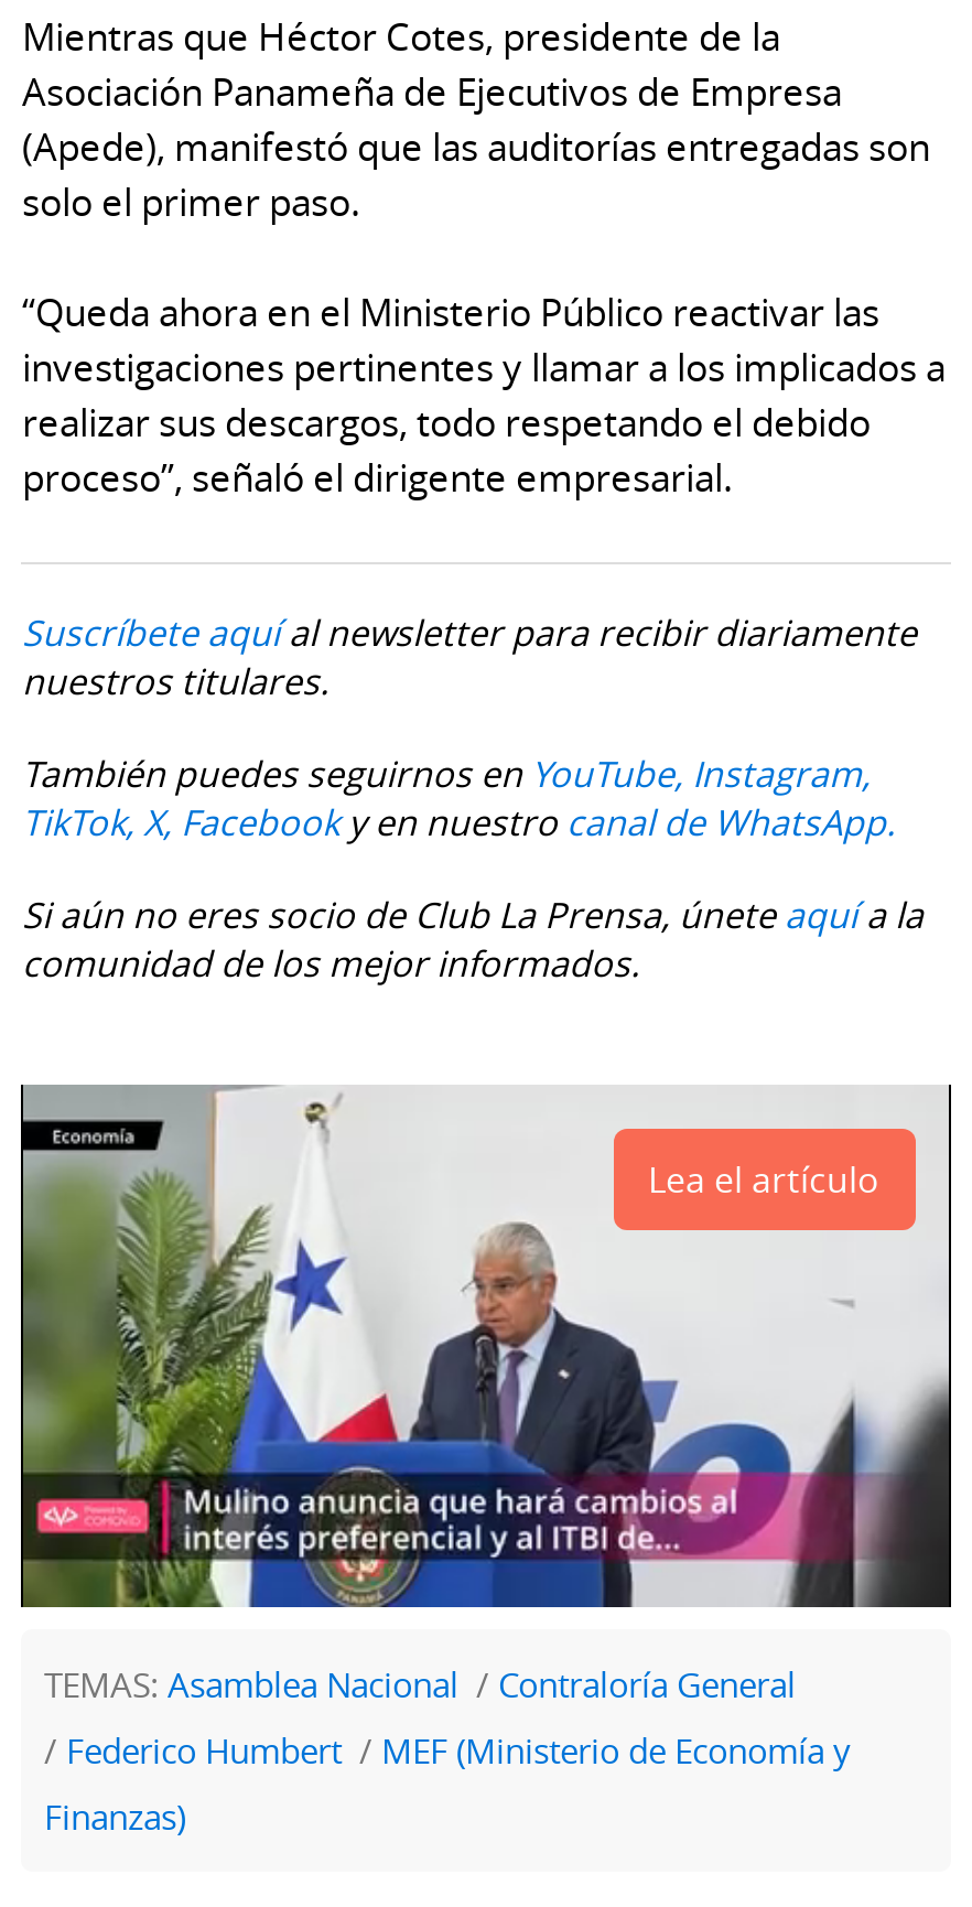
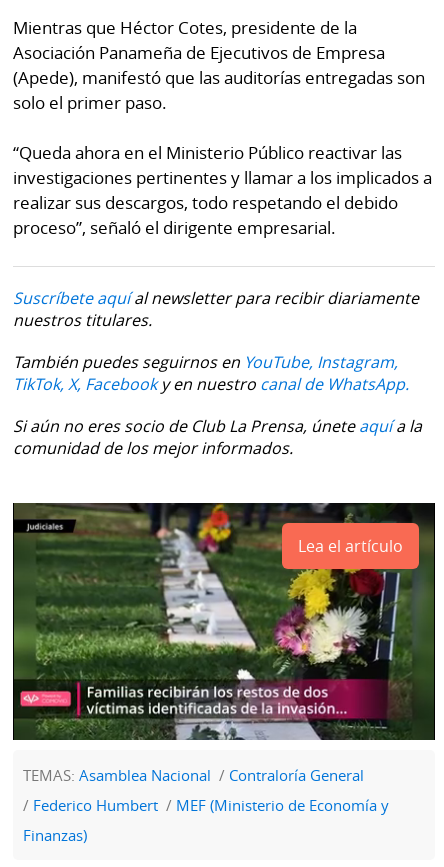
[21,1085,951,1609] [image] -> [13,502,435,741] [image]

